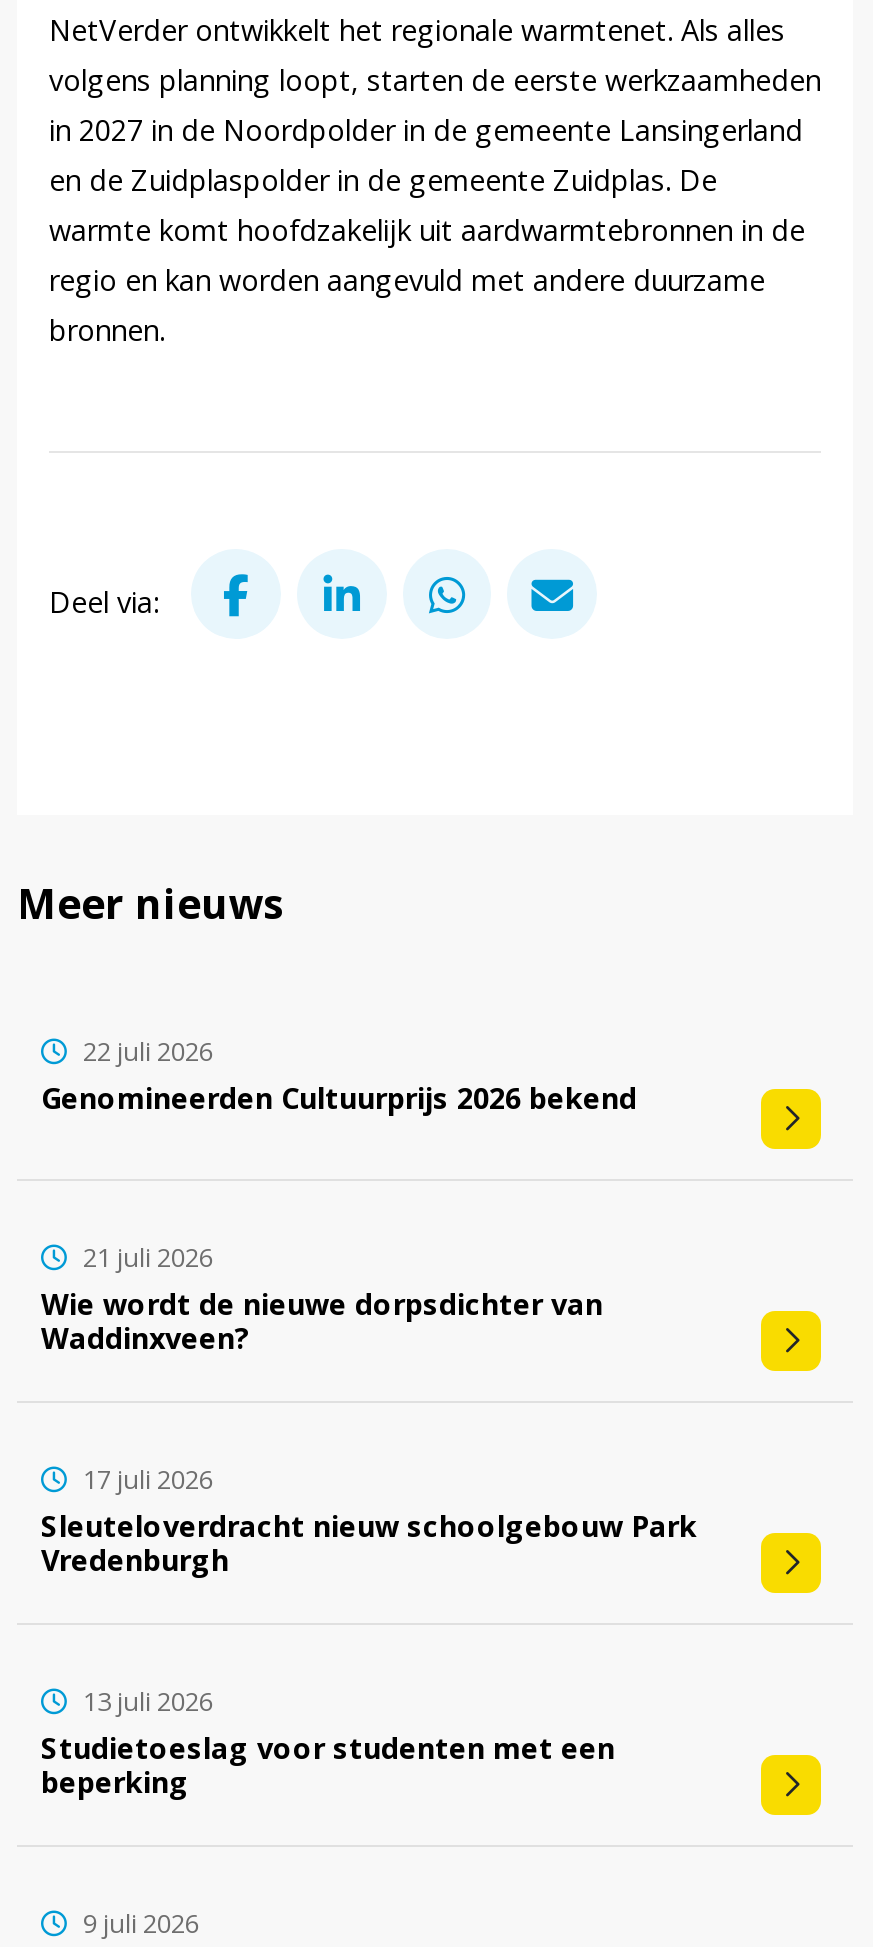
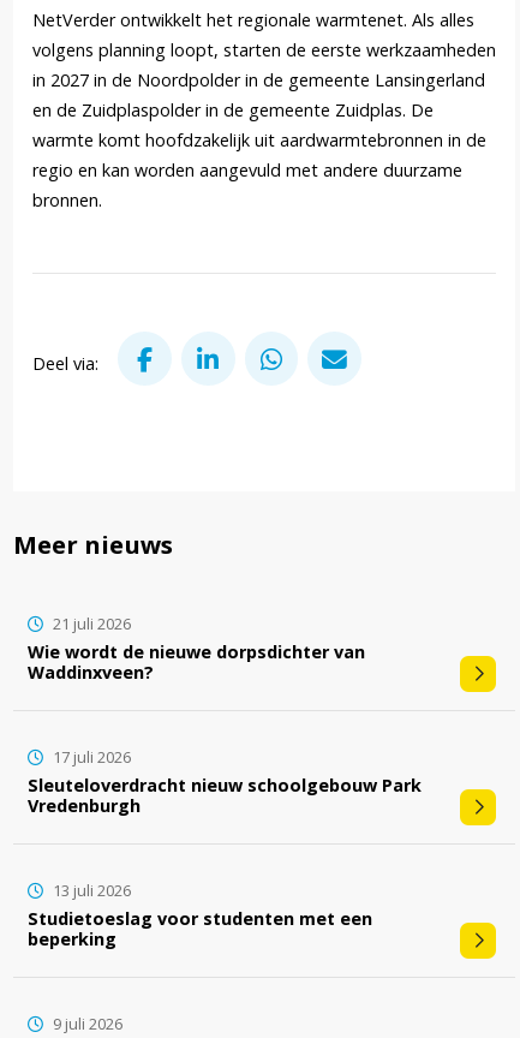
[83,1033,213,1069] 22 juli 2026 -> none
[41,1079,637,1117] Genomineerden Cultuurprijs 2026 bekend -> none

